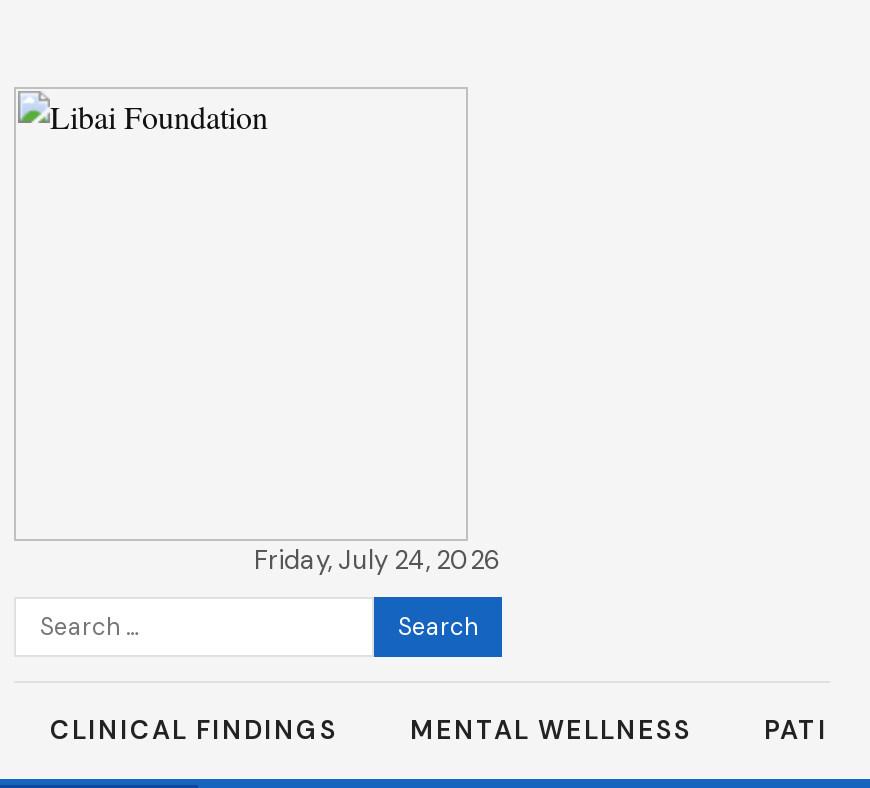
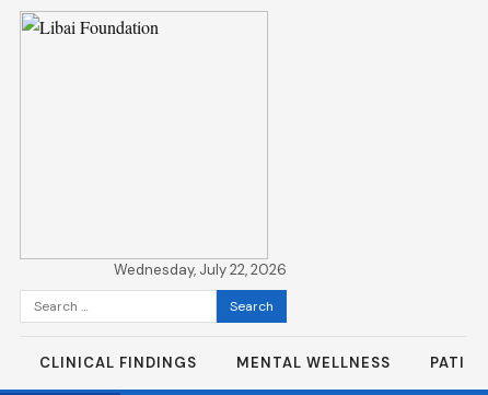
[254,543,502,577] Friday, July 24, 2026 -> [114,260,287,279] Wednesday, July 22, 2026

